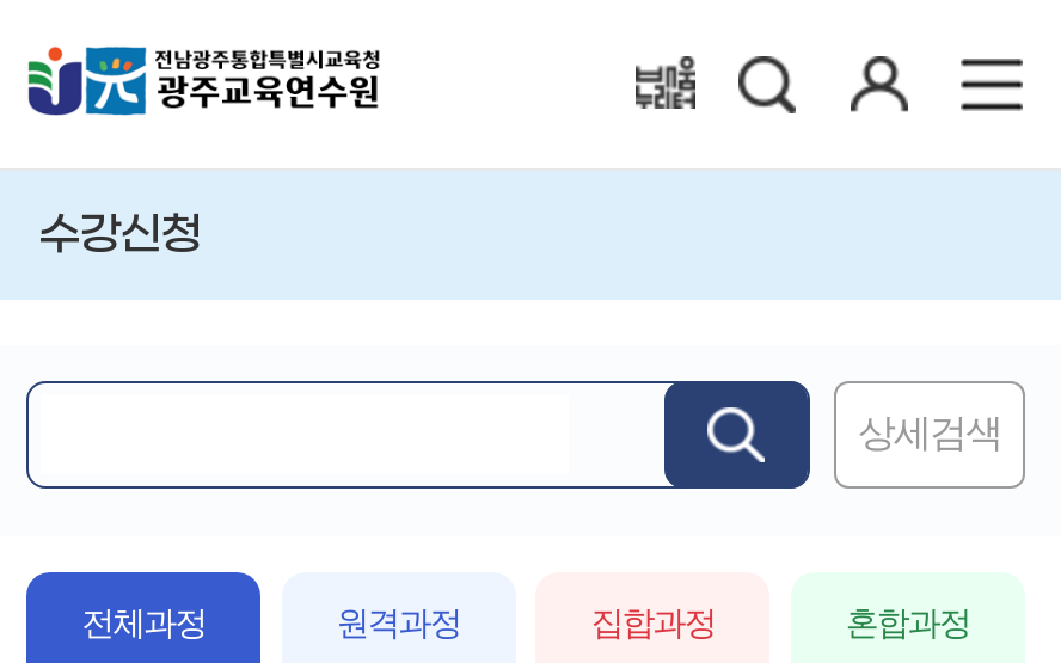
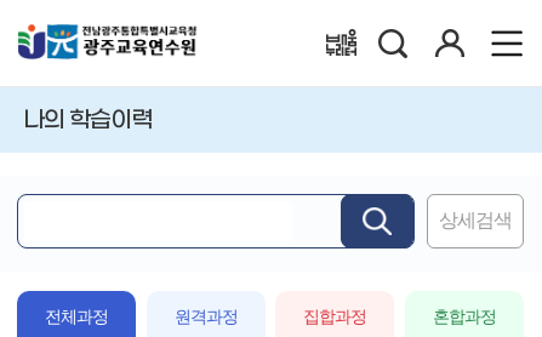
[38,209,201,262] 수강신청 -> [23,107,152,133] 나의 학습이력

